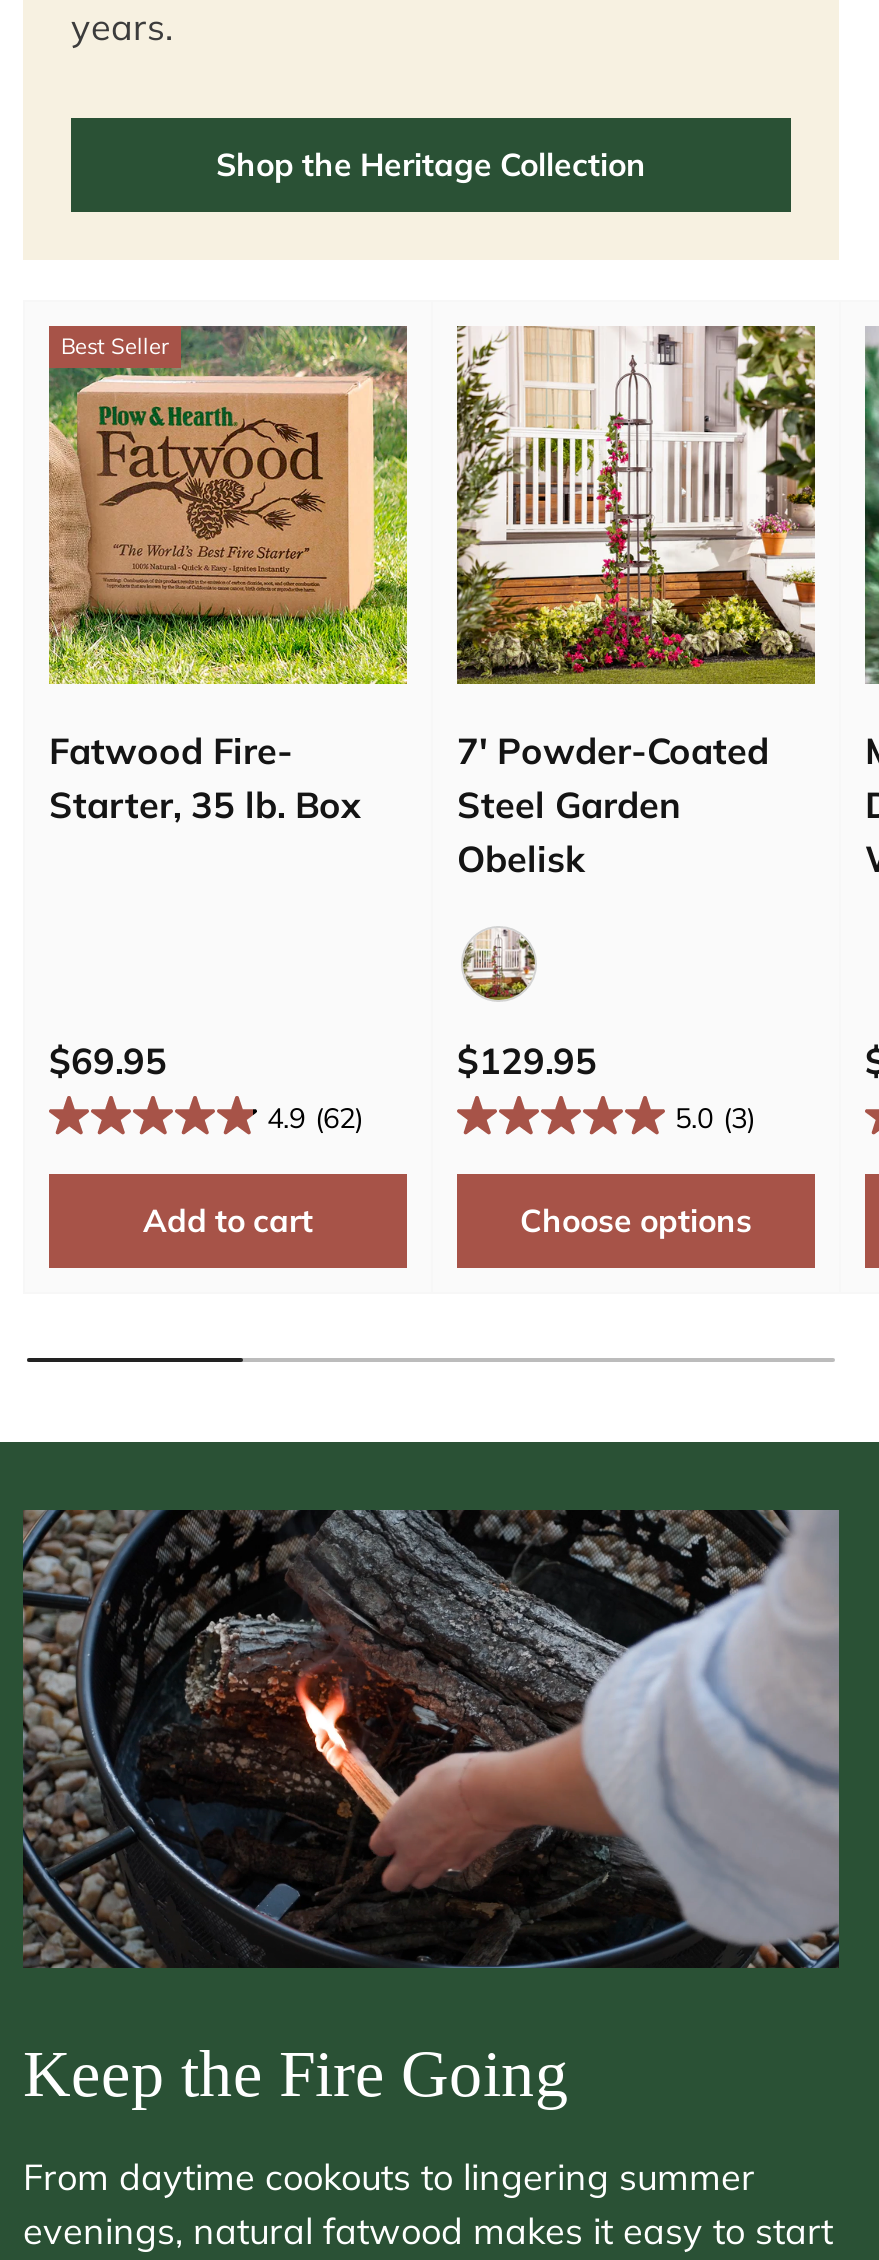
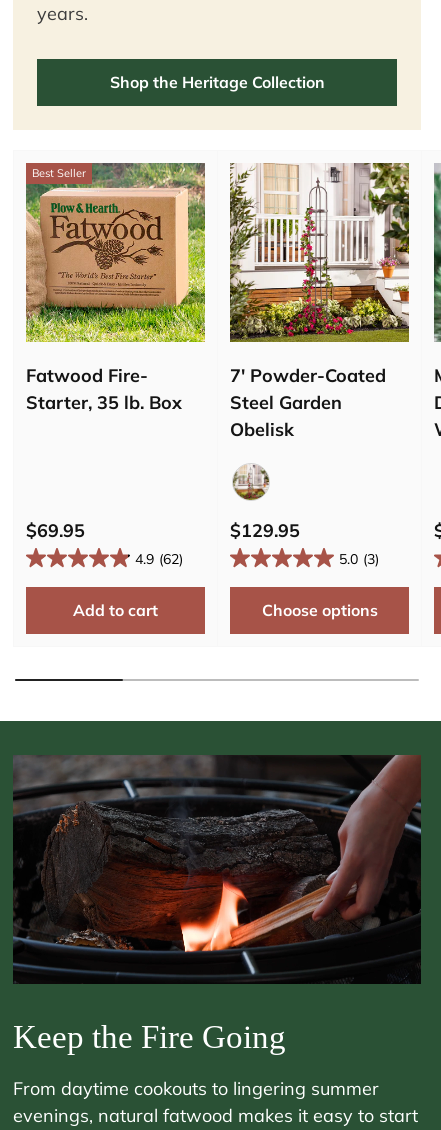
[21,1508,841,1970] [image] -> [13,755,421,984] [image]

